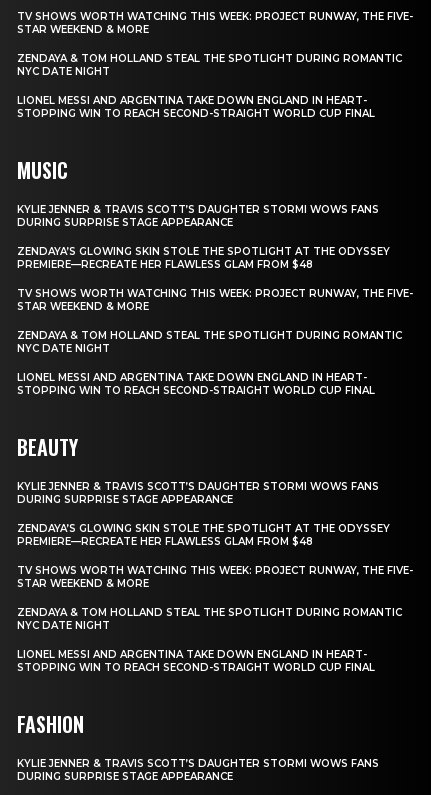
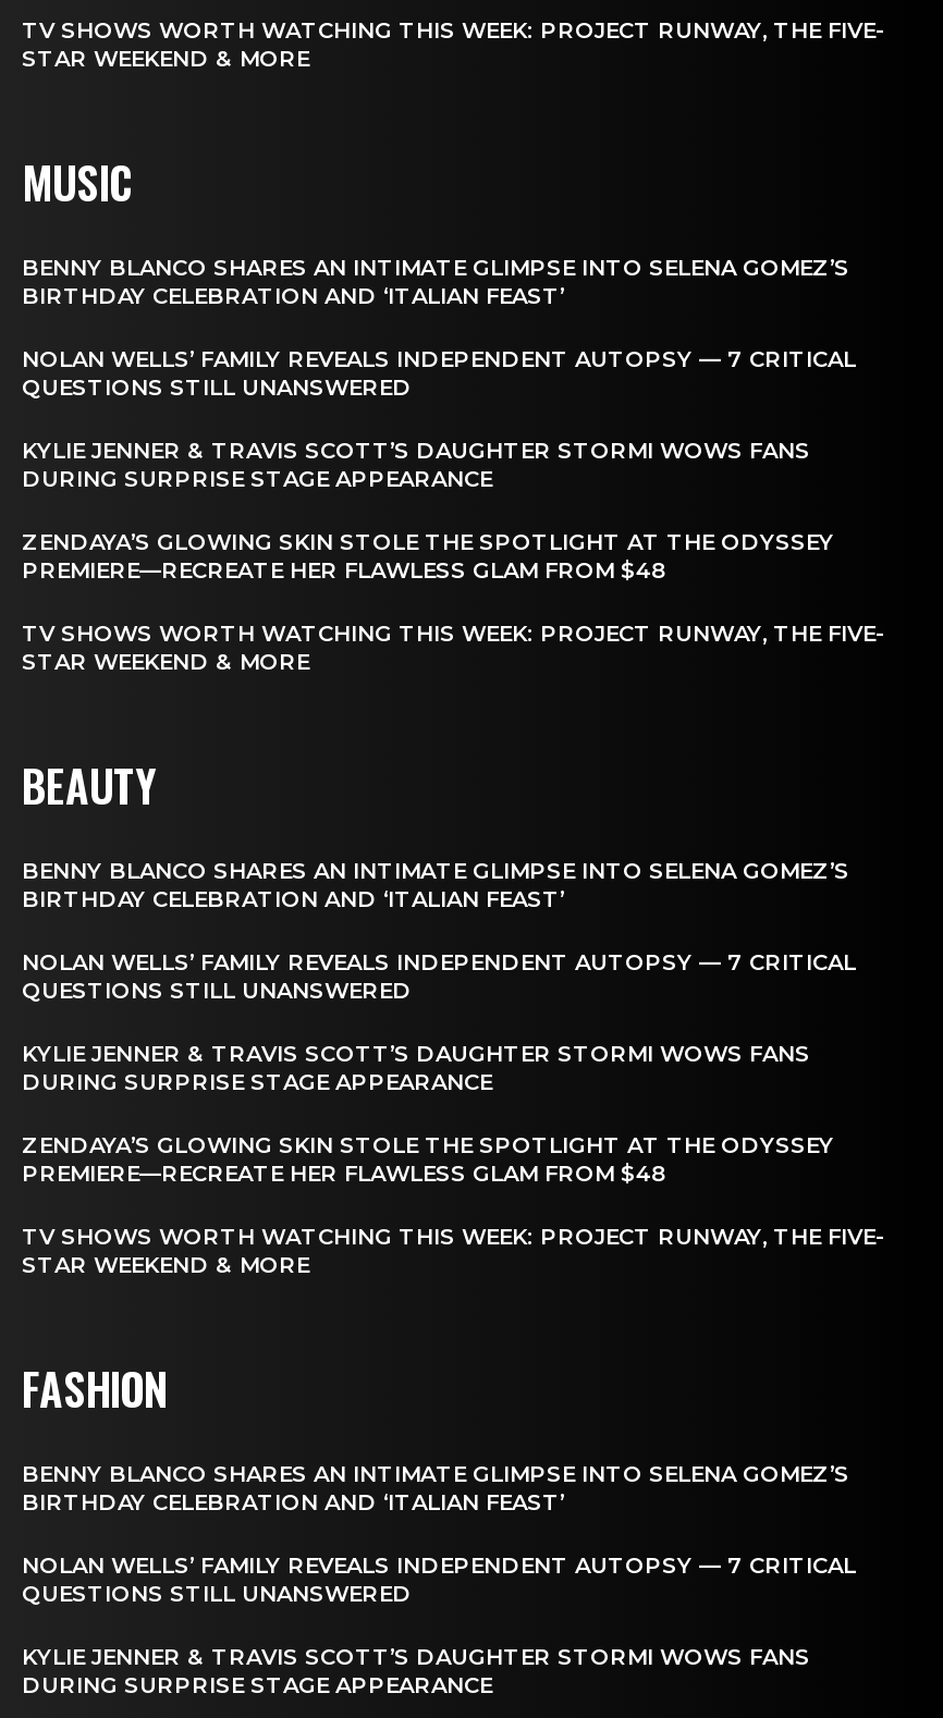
[17,52,402,120] ZENDAYA & TOM HOLLAND STEAL THE SPOTLIGHT DURING ROMANTIC | NYC DATE NIGHT | LIONEL MESSI AND ARGENTINA TAKE DOWN ENGLAND IN HEART- | STOPPING WIN TO REACH SECOND-STRAIGHT WORLD CUP FINAL -> none
moved [17,155,68,185] -> [22,149,133,214]: MUSIC
none -> [22,253,856,401] BENNY BLANCO SHARES AN INTIMATE GLIMPSE INTO SELENA GOMEZ’S | BIRTHDAY CELEBRATION AND ‘ITALIAN FEAST’ | NOLAN WELLS’ FAMILY REVEALS INDEPENDENT AUTOPSY — 7 CRITICAL | QUESTIONS STILL UNANSWERED
[17,329,402,397] ZENDAYA & TOM HOLLAND STEAL THE SPOTLIGHT DURING ROMANTIC | NYC DATE NIGHT | LIONEL MESSI AND ARGENTINA TAKE DOWN ENGLAND IN HEART- | STOPPING WIN TO REACH SECOND-STRAIGHT WORLD CUP FINAL -> none
moved [17,432,78,462] -> [22,752,155,817]: BEAUTY
none -> [22,856,856,1004] BENNY BLANCO SHARES AN INTIMATE GLIMPSE INTO SELENA GOMEZ’S | BIRTHDAY CELEBRATION AND ‘ITALIAN FEAST’ | NOLAN WELLS’ FAMILY REVEALS INDEPENDENT AUTOPSY — 7 CRITICAL | QUESTIONS STILL UNANSWERED
[17,606,402,674] ZENDAYA & TOM HOLLAND STEAL THE SPOTLIGHT DURING ROMANTIC | NYC DATE NIGHT | LIONEL MESSI AND ARGENTINA TAKE DOWN ENGLAND IN HEART- | STOPPING WIN TO REACH SECOND-STRAIGHT WORLD CUP FINAL -> none
moved [17,709,84,739] -> [22,1355,168,1420]: FASHION
none -> [22,1460,856,1608] BENNY BLANCO SHARES AN INTIMATE GLIMPSE INTO SELENA GOMEZ’S | BIRTHDAY CELEBRATION AND ‘ITALIAN FEAST’ | NOLAN WELLS’ FAMILY REVEALS INDEPENDENT AUTOPSY — 7 CRITICAL | QUESTIONS STILL UNANSWERED

